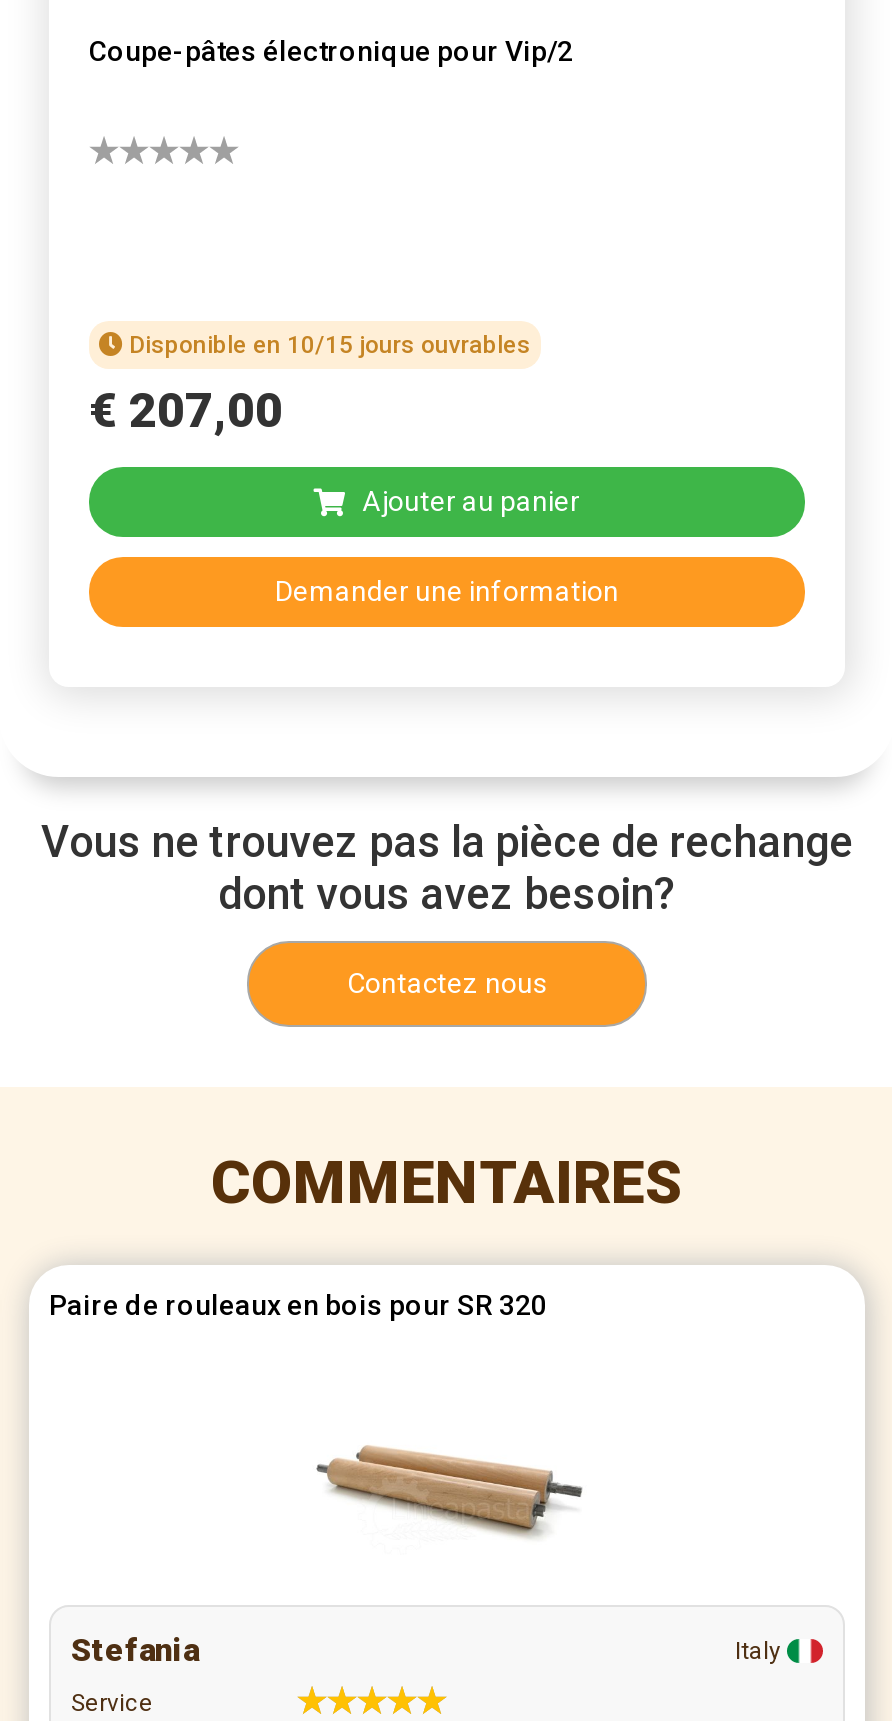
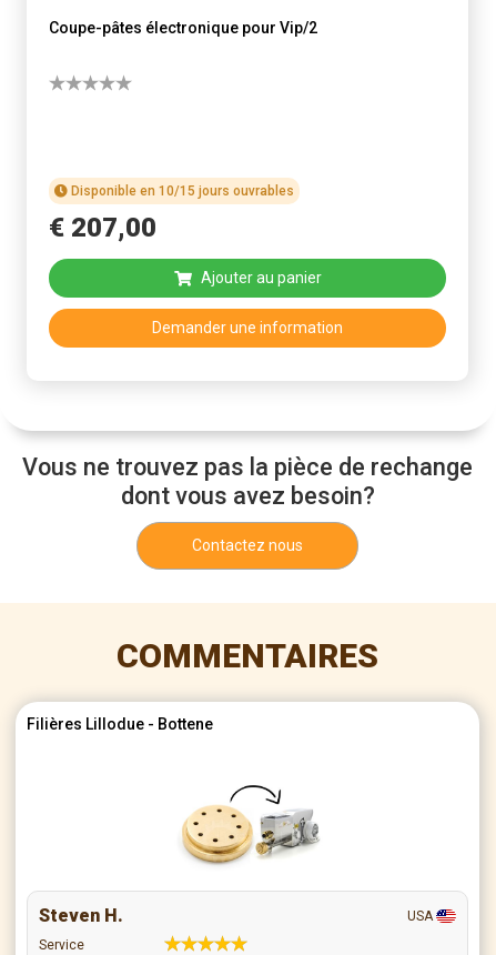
[49,1289,547,1321] Paire de rouleaux en bois pour SR 320 -> [27,715,213,733] Filières Lillodue - Bottene
[71,1415,781,1669] [image] | Stefania | Italy -> [39,784,433,926] [image] | Steven H. | USA

